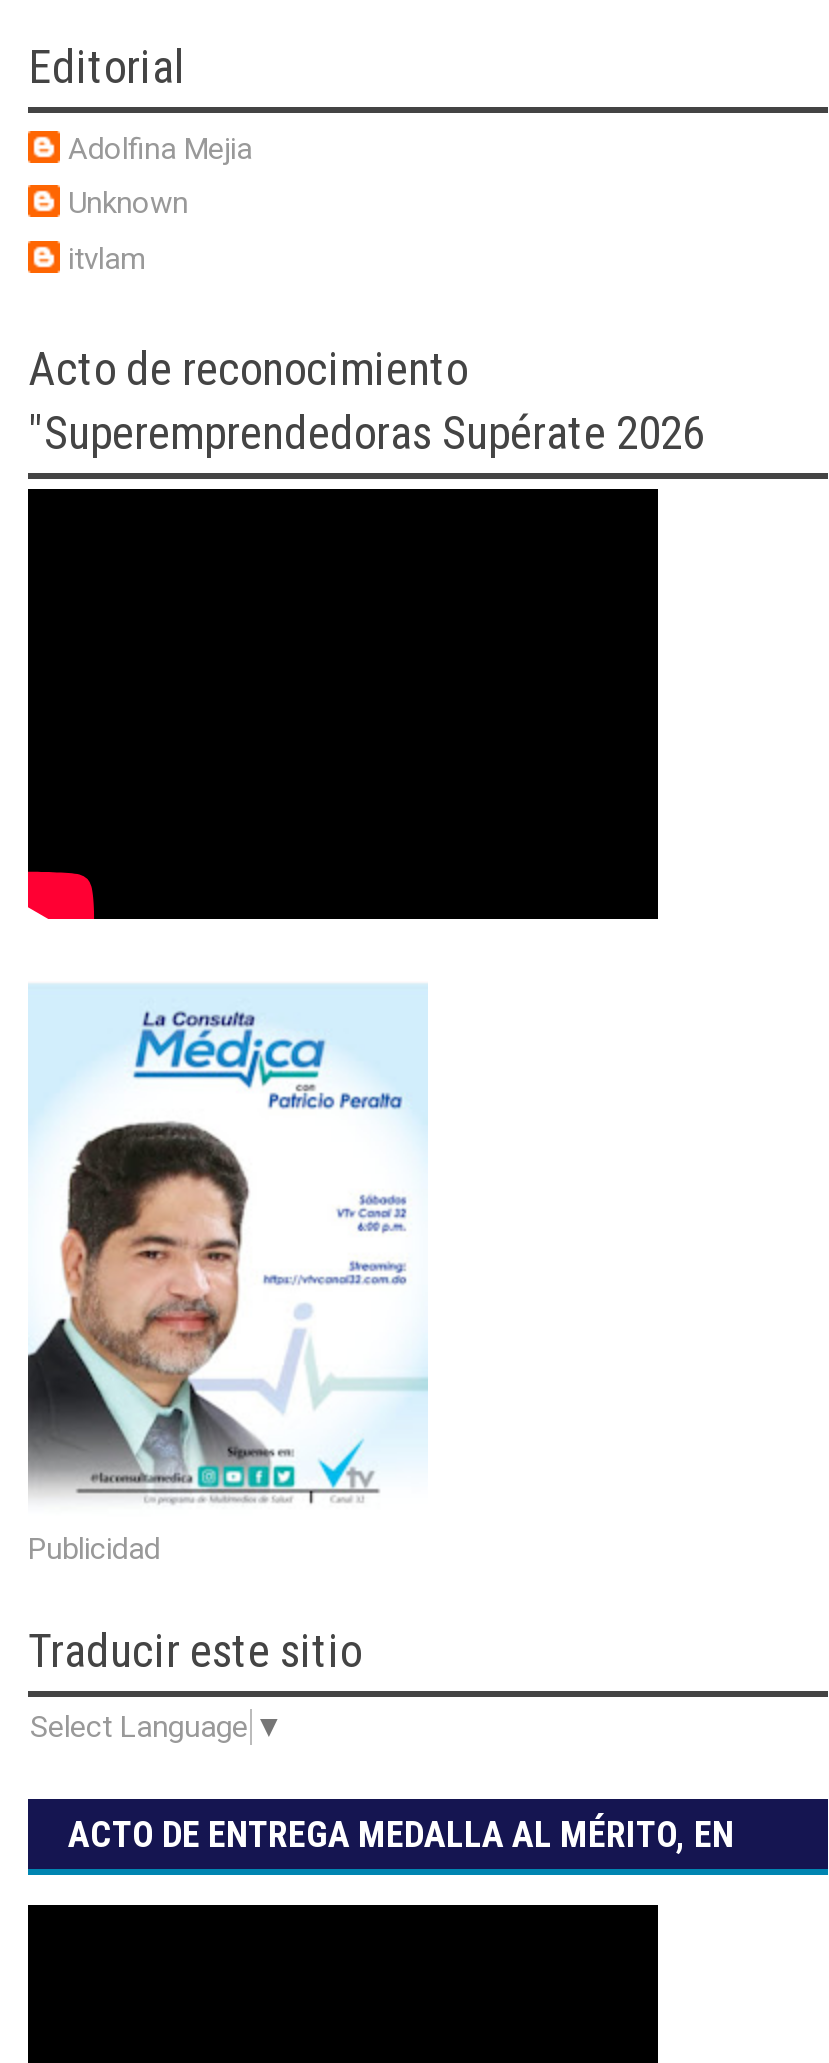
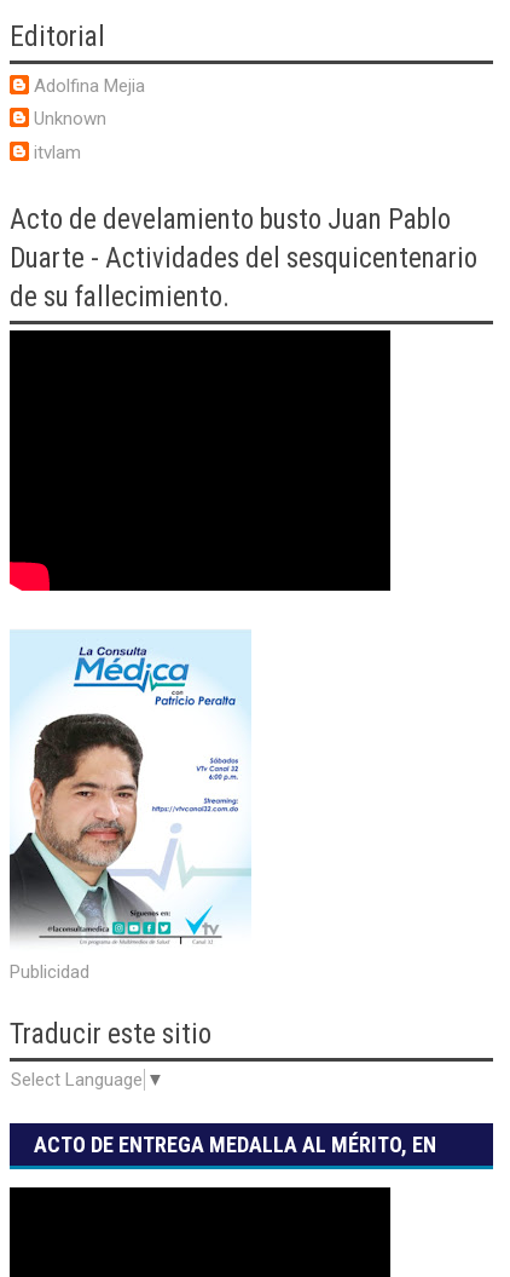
[28,342,704,460] Acto de reconocimiento | "Superemprendedoras Supérate 2026 -> [10,203,477,313] Acto de develamiento busto Juan Pablo | Duarte - Actividades del sesquicentenario | de su fallecimiento.

